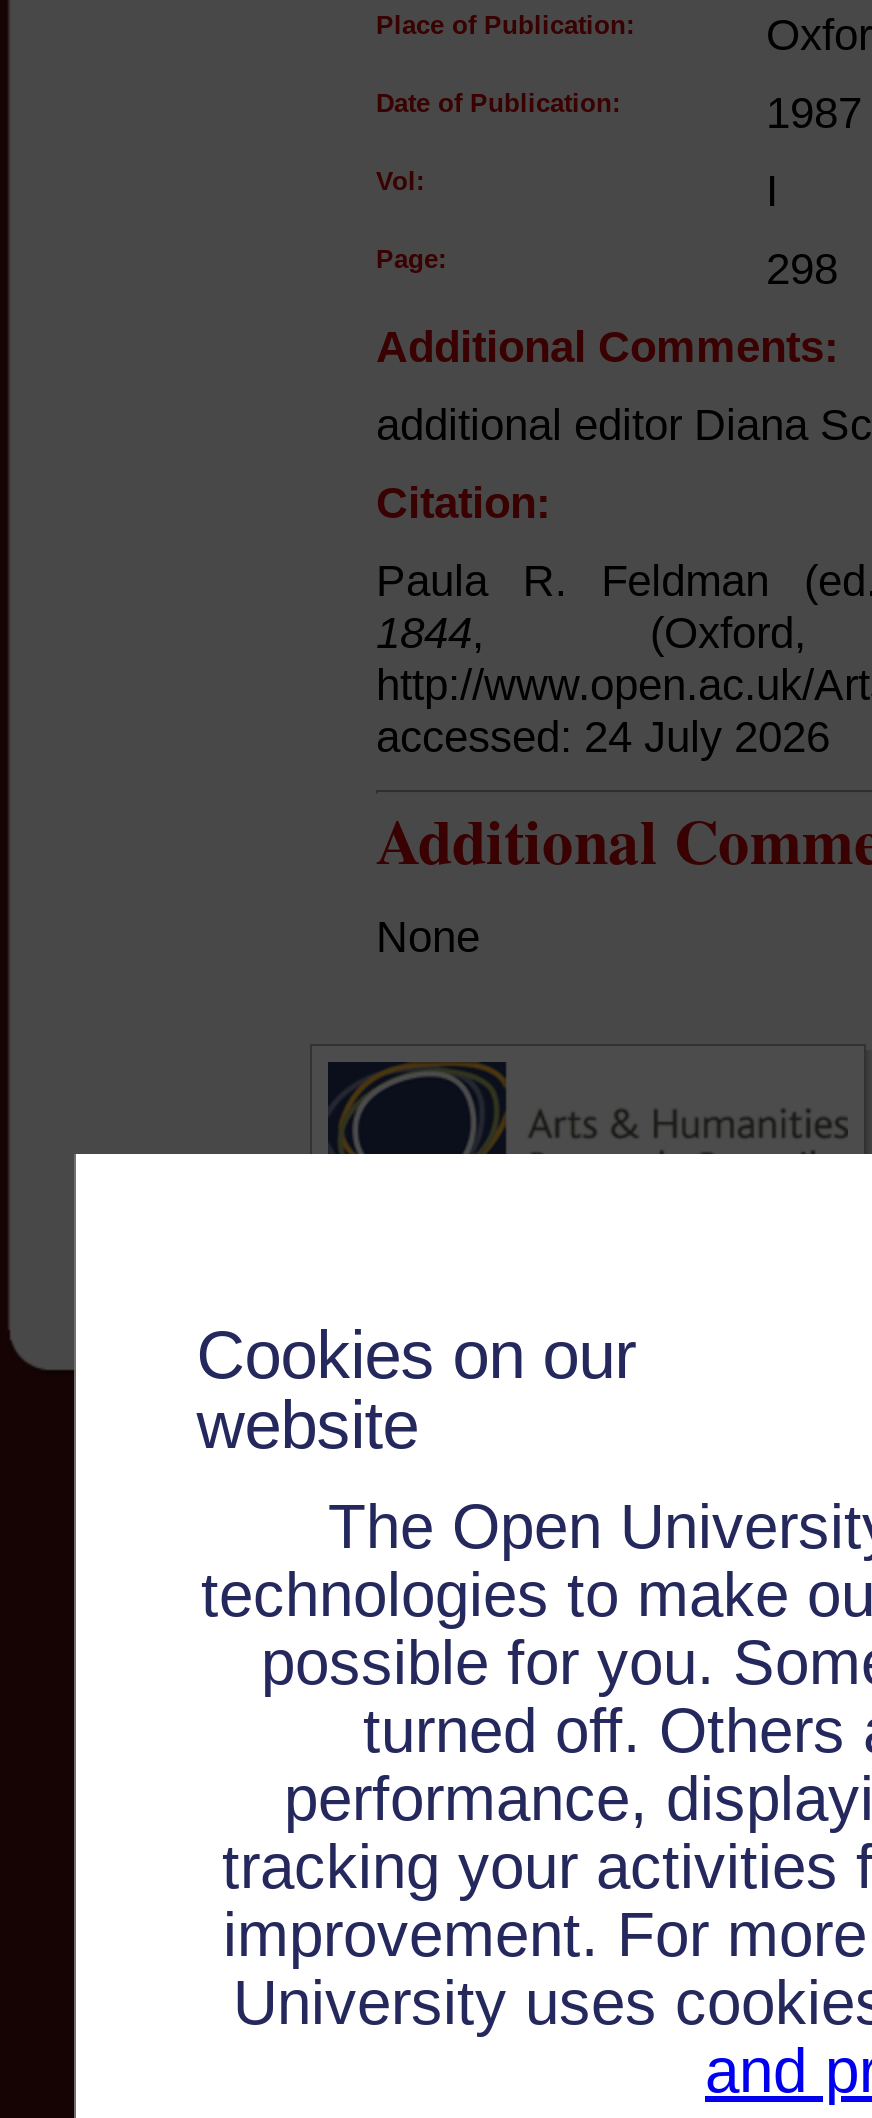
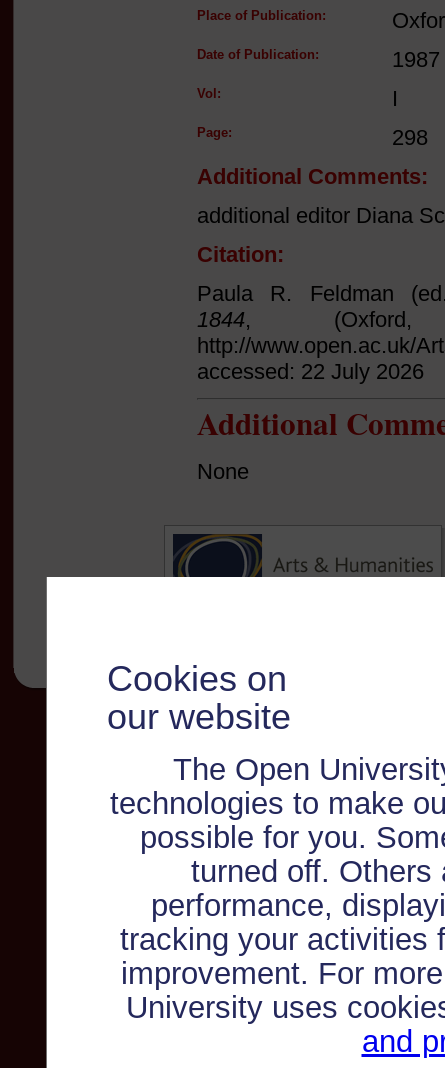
[376,712,830,762] accessed: 24 July 2026 -> [197,359,424,384] accessed: 22 July 2026

